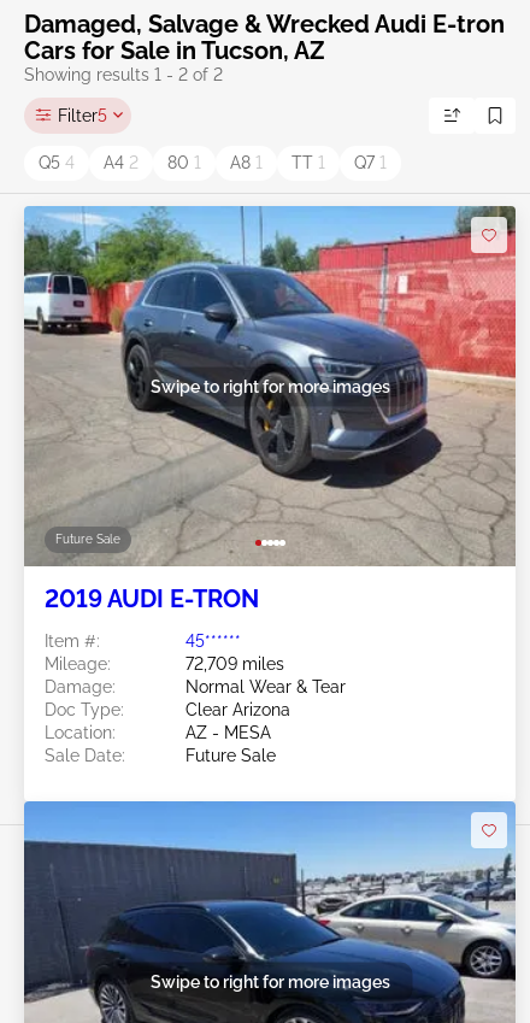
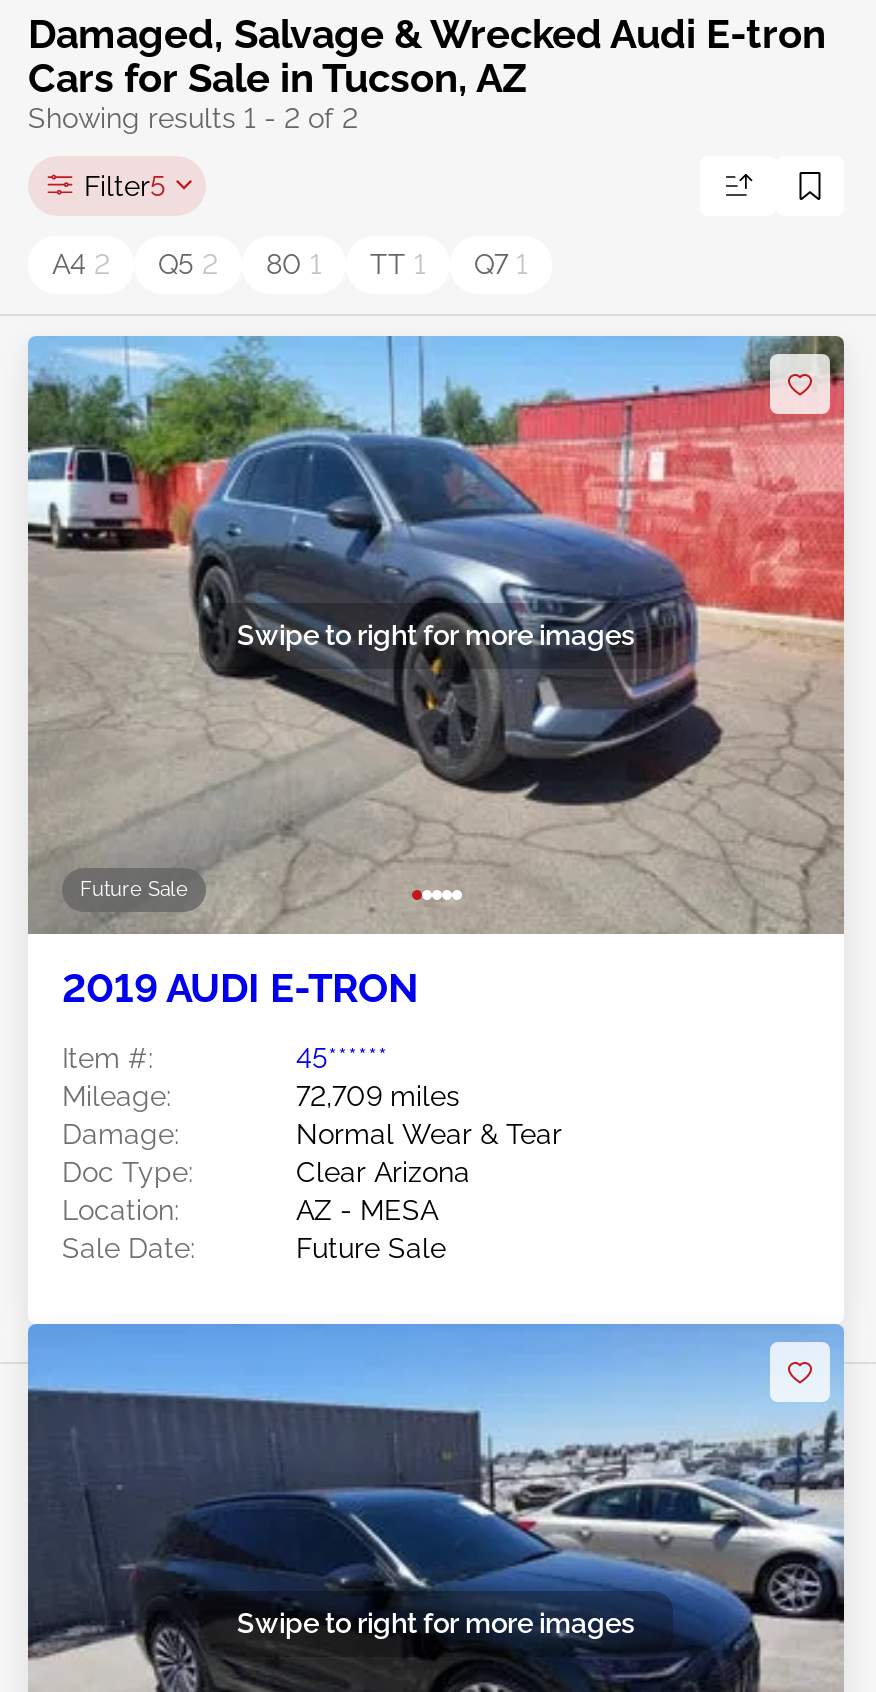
[39,153,75,172] Q5 4 -> none
[230,153,263,172] A8 1 -> none
none -> [158,248,218,280] Q5 2

